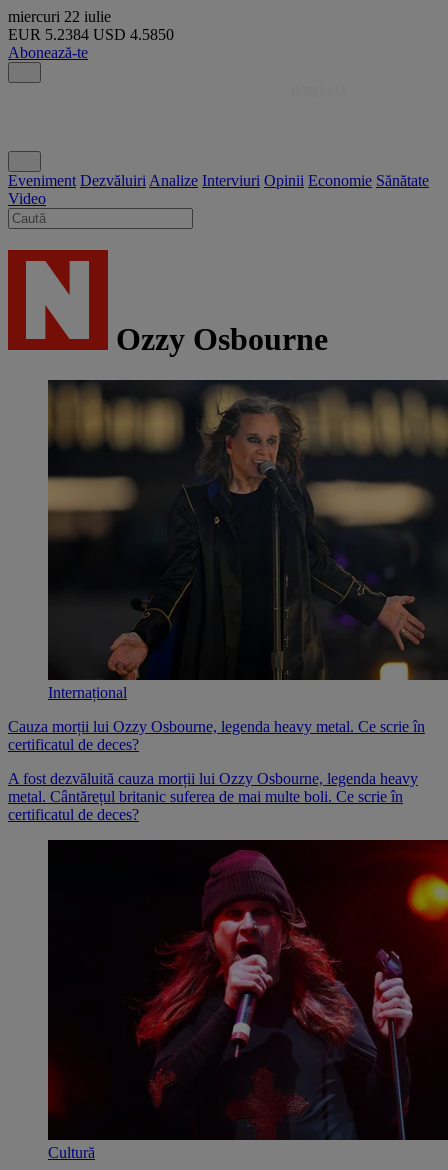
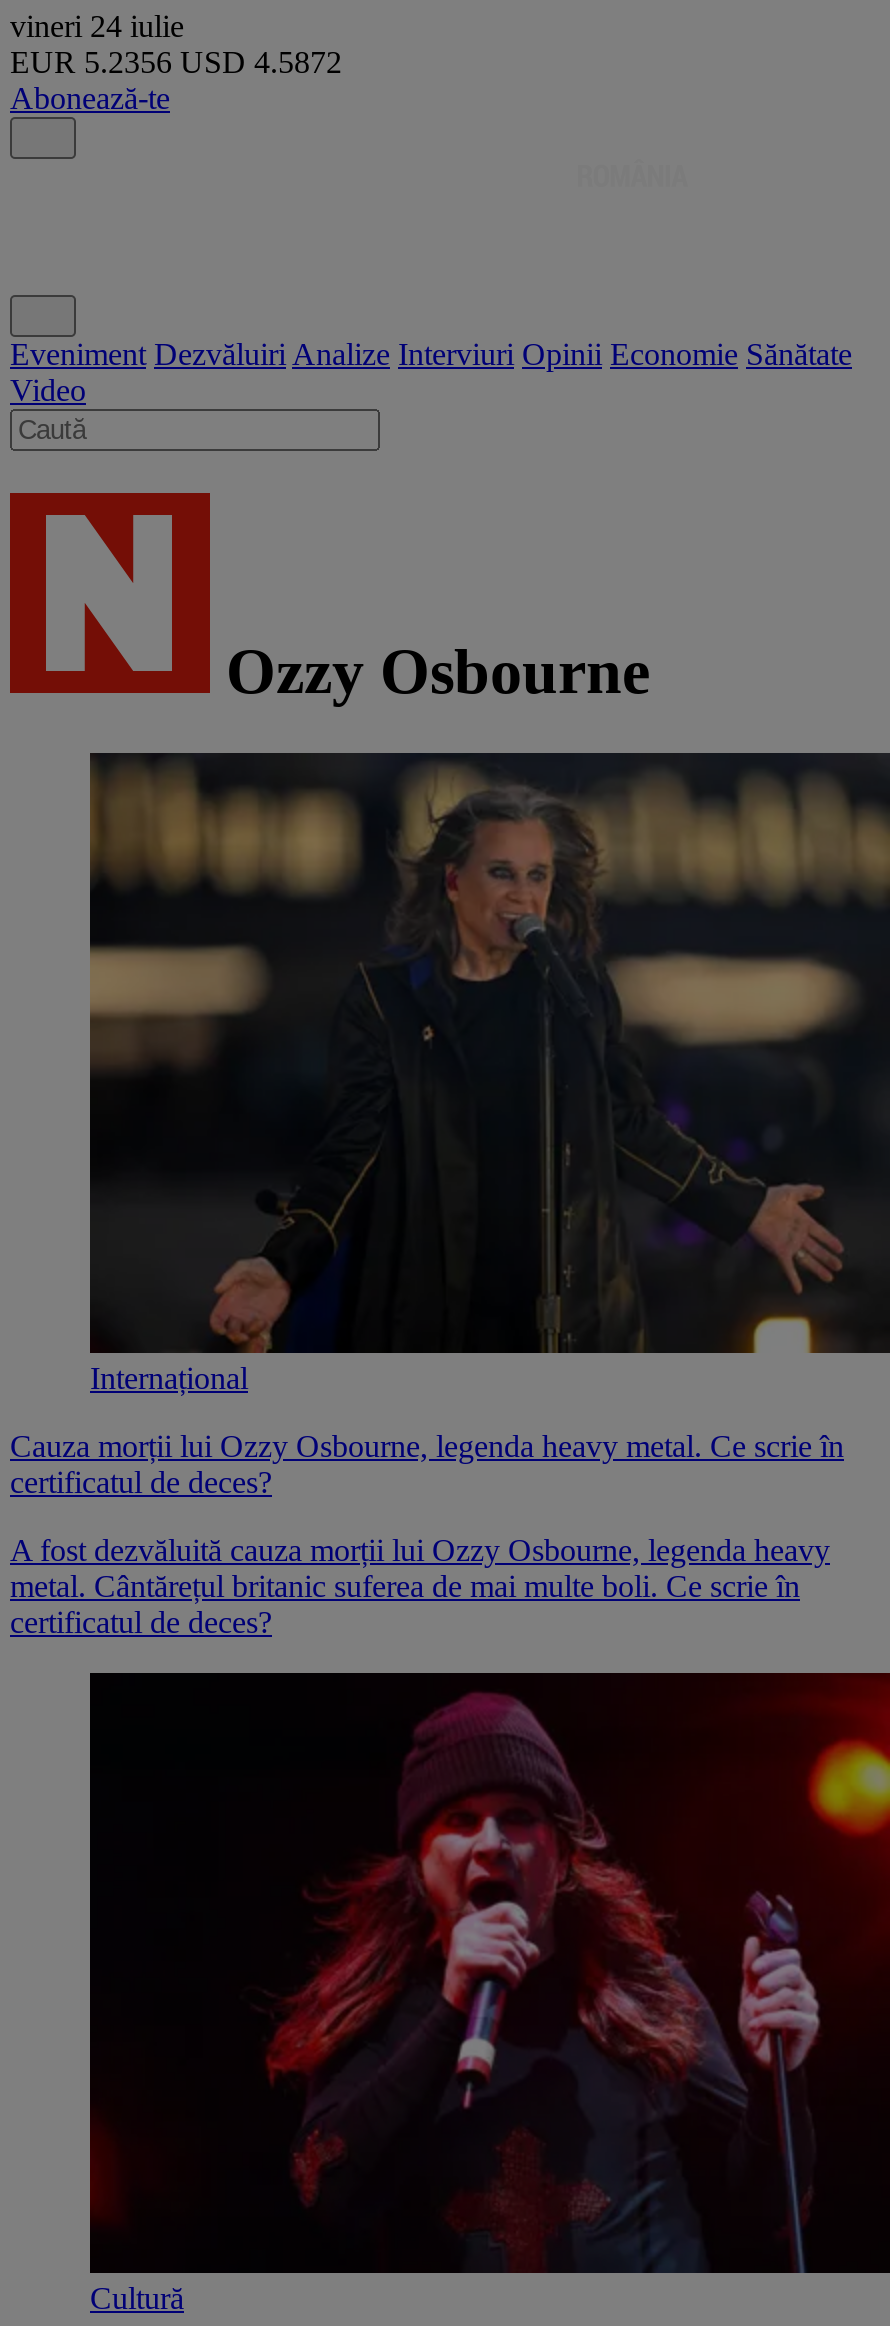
[8,8,111,25] miercuri 22 iulie -> [10,9,184,43] vineri 24 iulie
[8,26,174,43] EUR 5.2384 USD 4.5850 -> [10,45,342,79] EUR 5.2356 USD 4.5872

